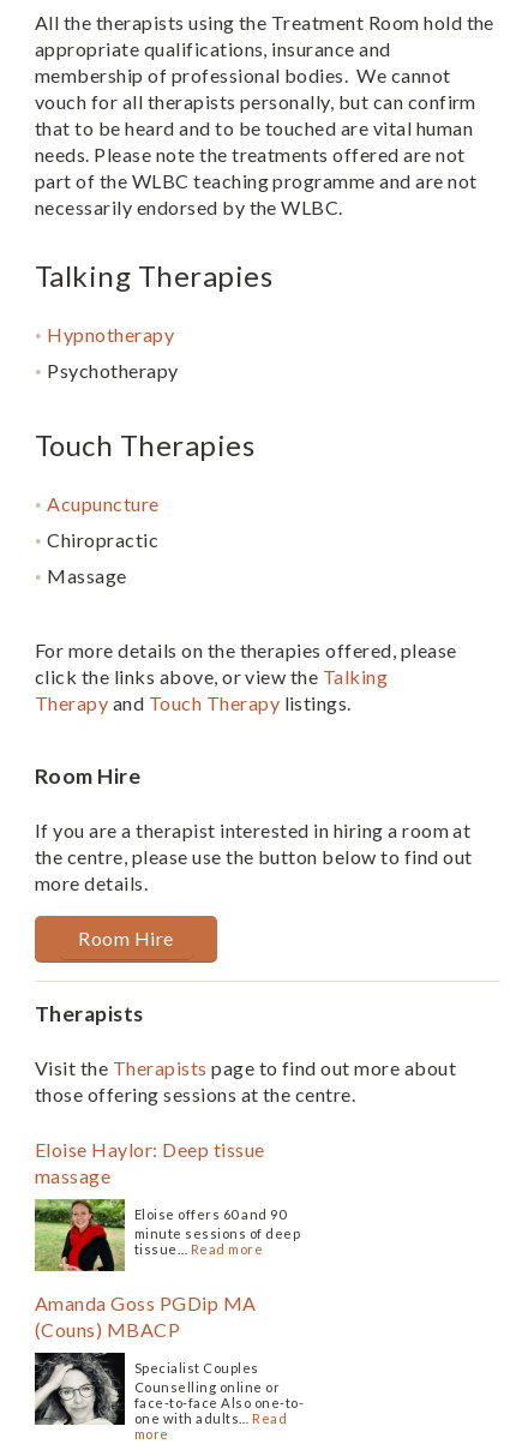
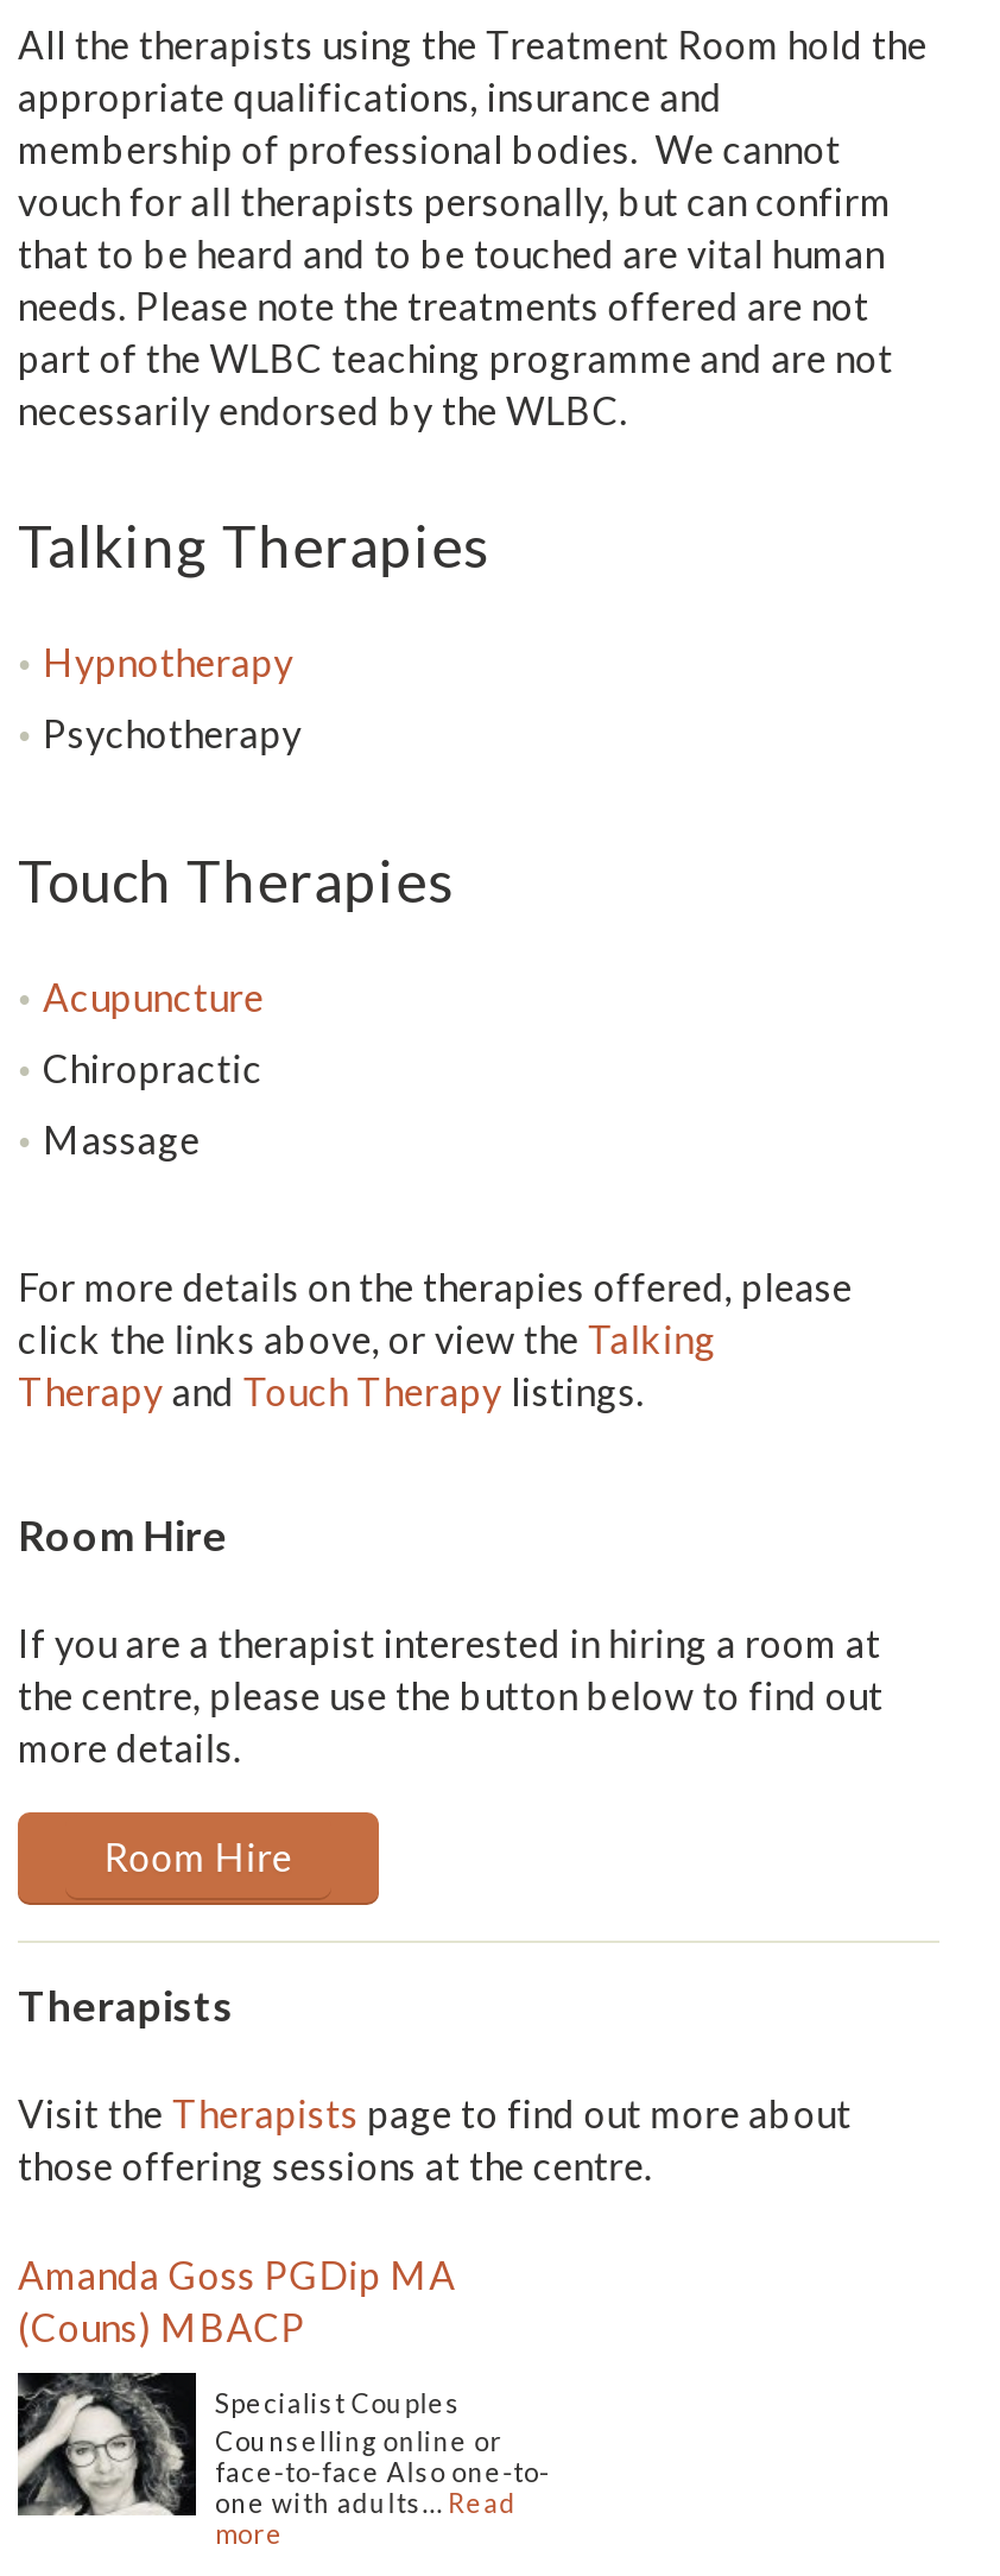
[34,1137,300,1272] [image] | Eloise Haylor: Deep tissue | massage | Eloise offers 60 and 90 | minute sessions of deep | tissue… Read more -> none

